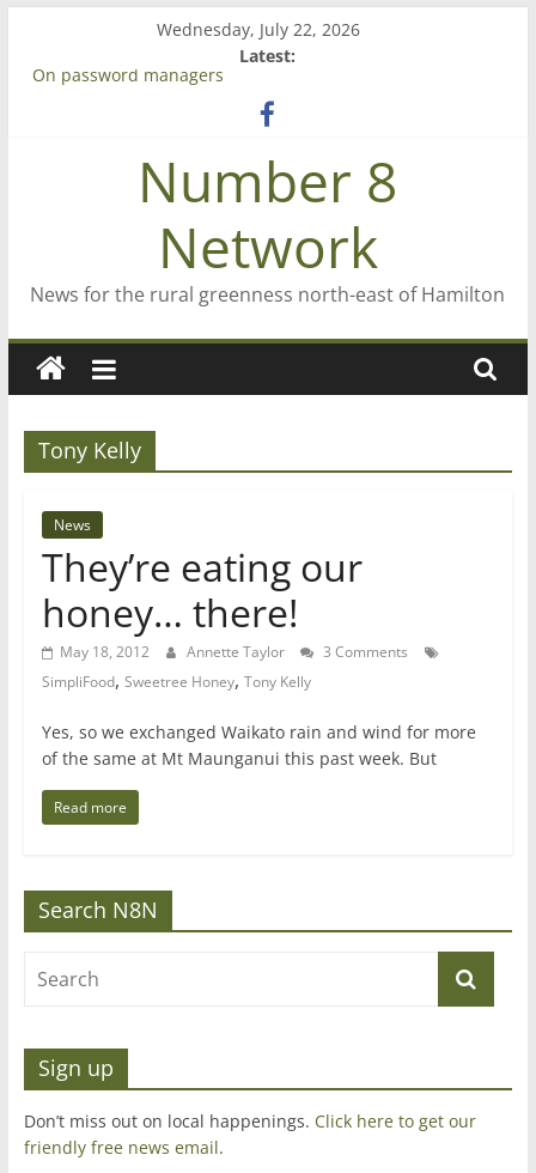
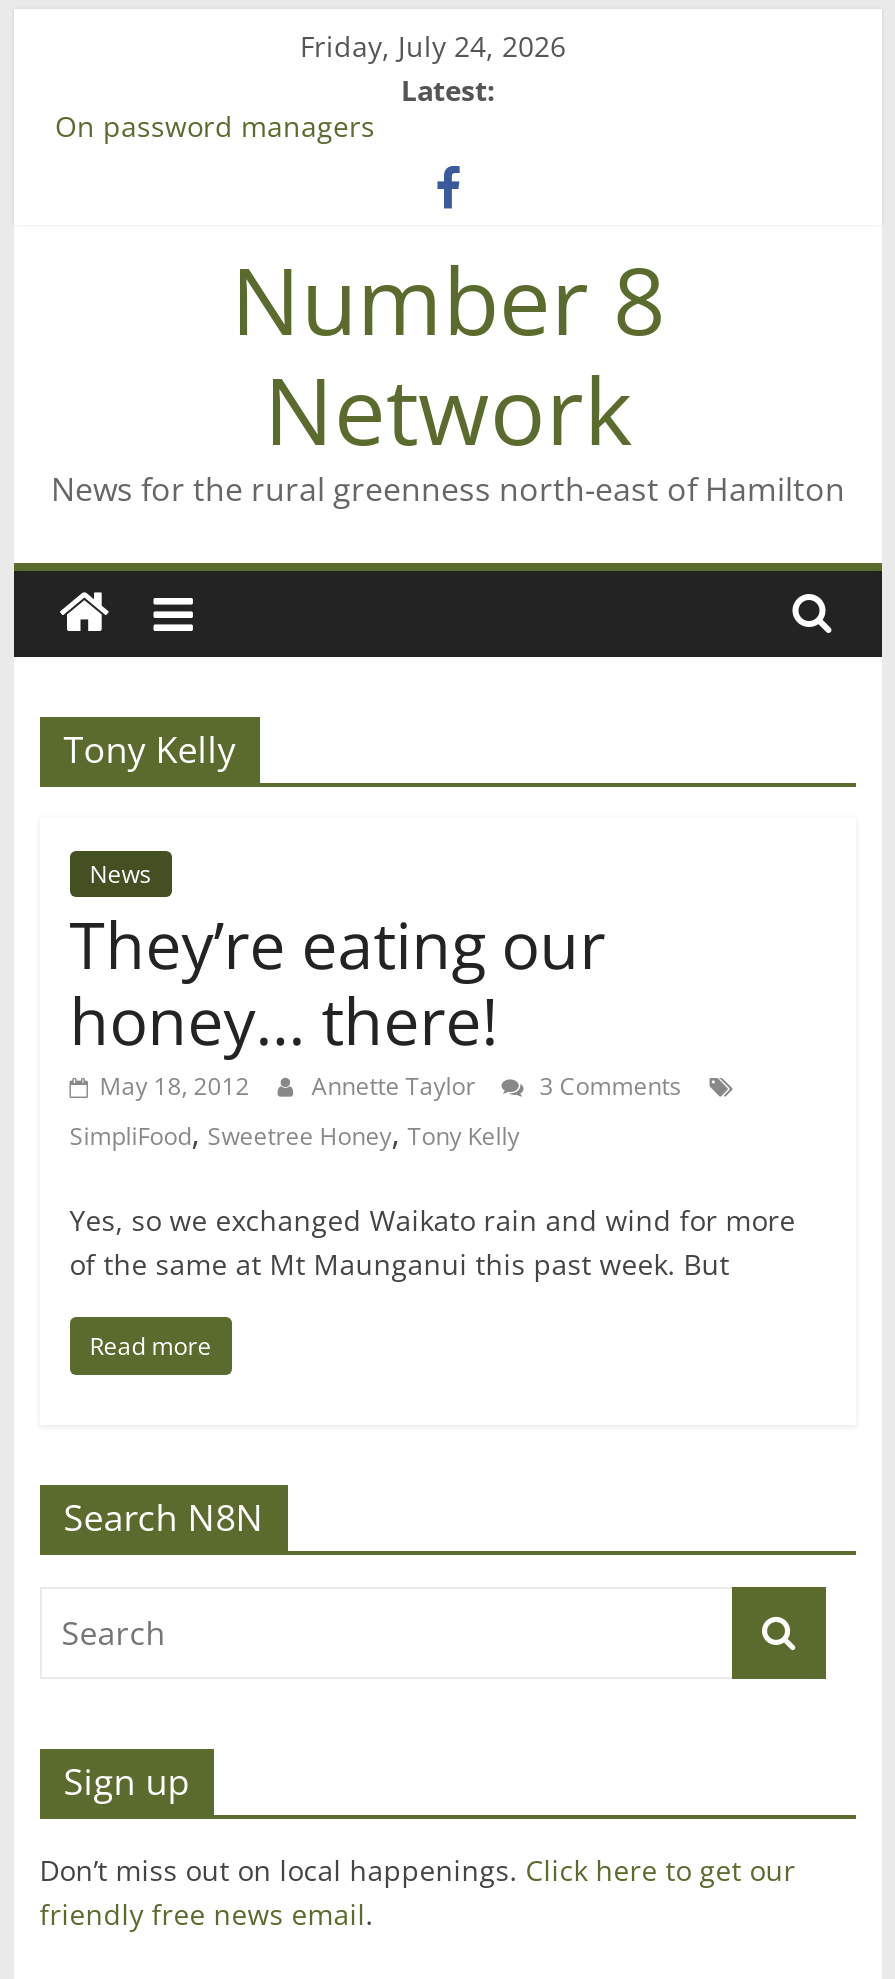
[157,18,361,41] Wednesday, July 22, 2026 -> [300,27,566,65] Friday, July 24, 2026

